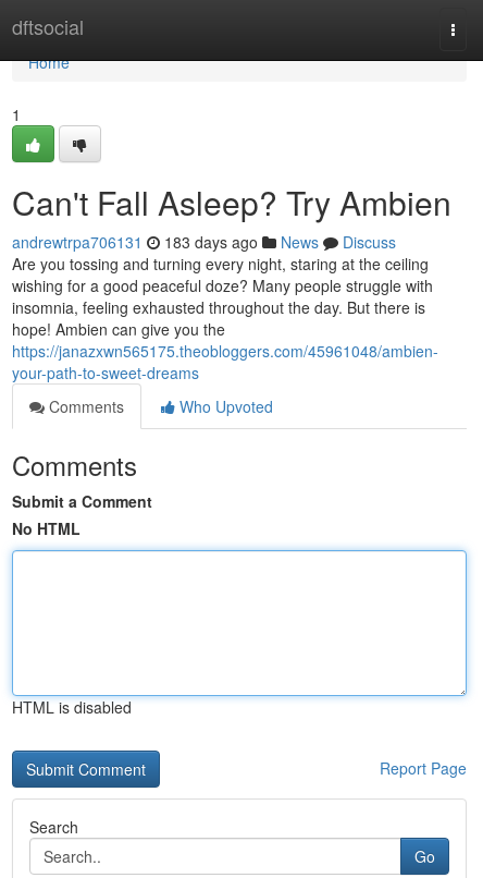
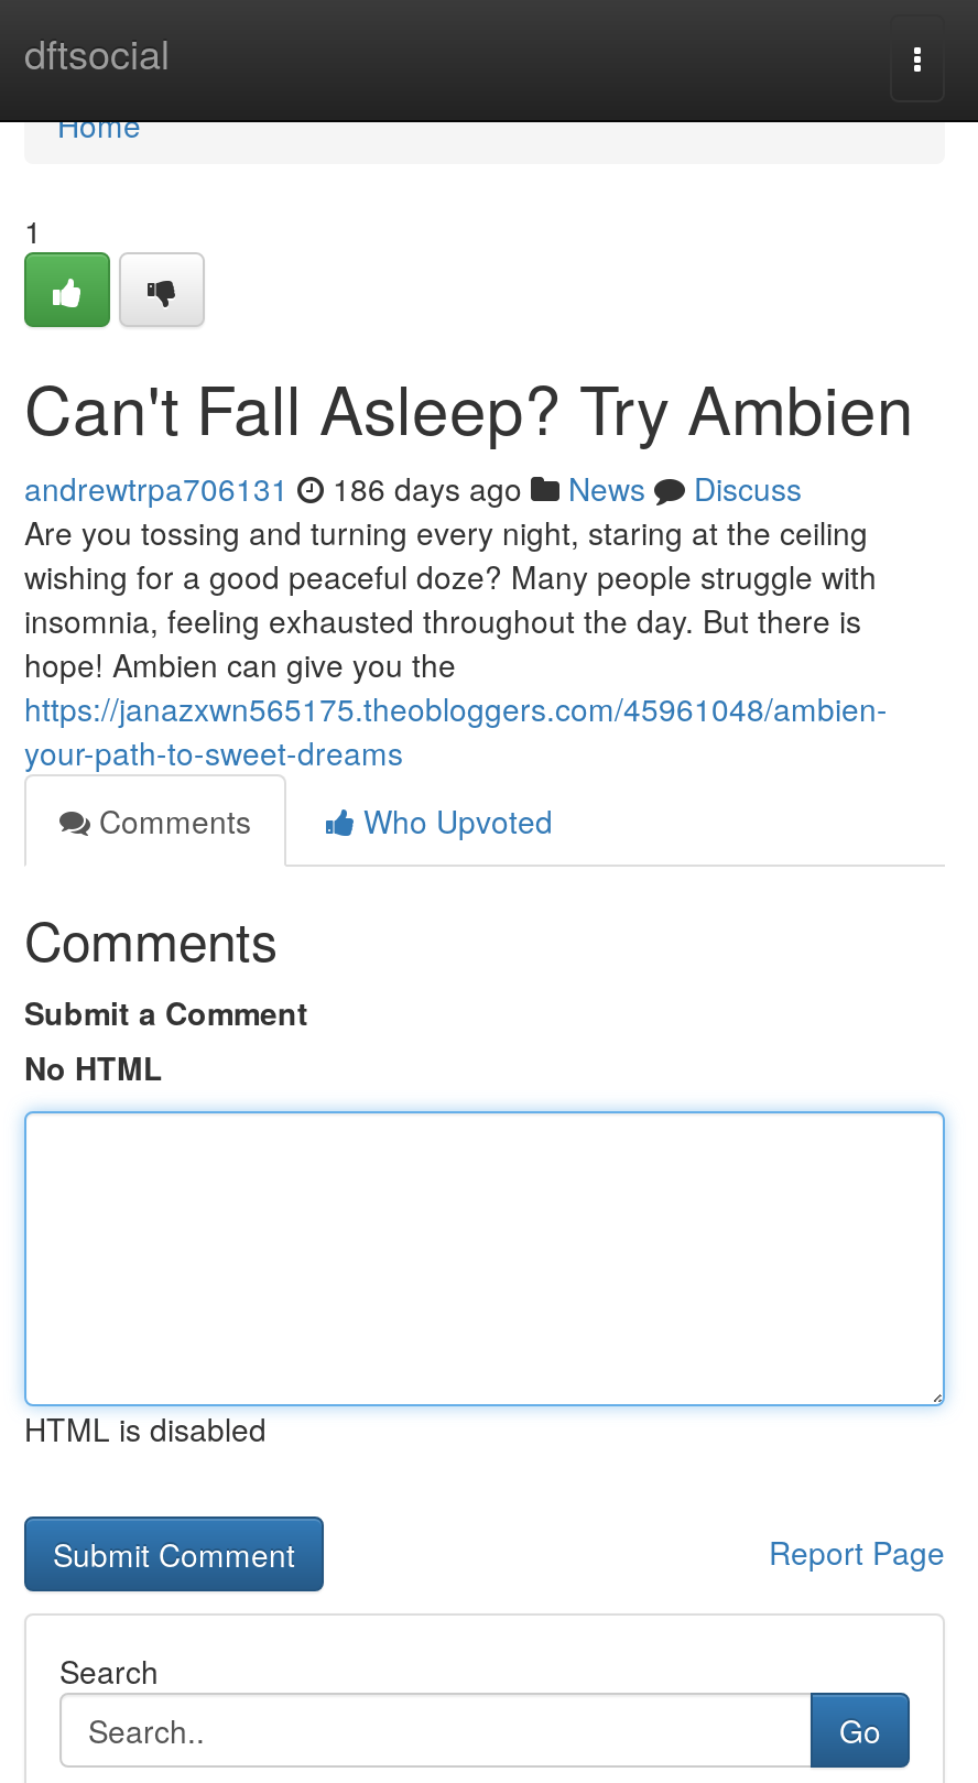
[12,231,396,253] andrewtrpa706131 183 days ago News Discuss -> [24,466,802,510] andrewtrpa706131 186 days ago News Discuss

